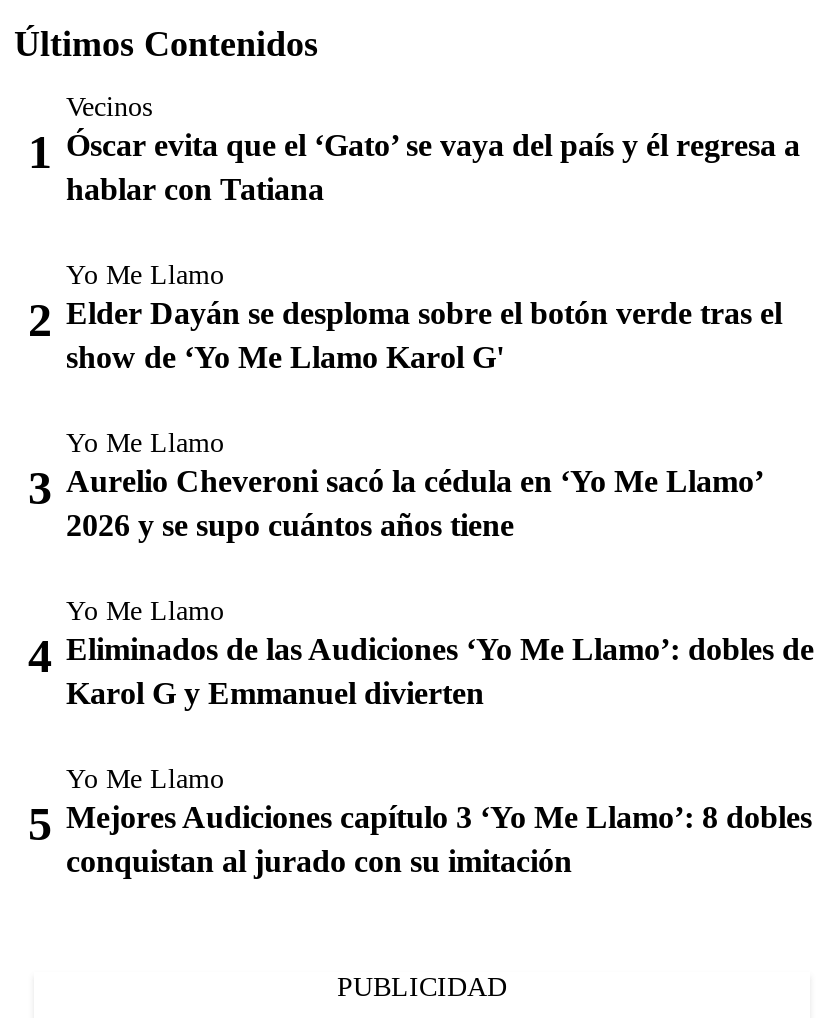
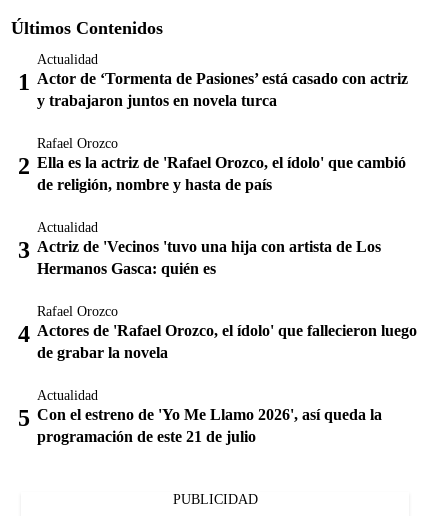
[66,93,800,207] Vecinos | Óscar evita que el ‘Gato’ se vaya del país y él regresa a | hablar con Tatiana -> [37,52,408,109] Actualidad | Actor de ‘Tormenta de Pasiones’ está casado con actriz | y trabajaron juntos en novela turca
[66,261,782,375] Yo Me Llamo | Elder Dayán se desploma sobre el botón verde tras el | show de ‘Yo Me Llamo Karol G' -> [37,136,406,193] Rafael Orozco | Ella es la actriz de 'Rafael Orozco, el ídolo' que cambió | de religión, nombre y hasta de país
[66,429,762,543] Yo Me Llamo | Aurelio Cheveroni sacó la cédula en ‘Yo Me Llamo’ | 2026 y se supo cuántos años tiene -> [37,220,381,277] Actualidad | Actriz de 'Vecinos 'tuvo una hija con artista de Los | Hermanos Gasca: quién es
[66,597,814,711] Yo Me Llamo | Eliminados de las Audiciones ‘Yo Me Llamo’: dobles de | Karol G y Emmanuel divierten -> [37,304,417,361] Rafael Orozco | Actores de 'Rafael Orozco, el ídolo' que fallecieron luego | de grabar la novela
[66,765,812,879] Yo Me Llamo | Mejores Audiciones capítulo 3 ‘Yo Me Llamo’: 8 dobles | conquistan al jurado con su imitación -> [37,388,382,445] Actualidad | Con el estreno de 'Yo Me Llamo 2026', así queda la | programación de este 21 de julio

